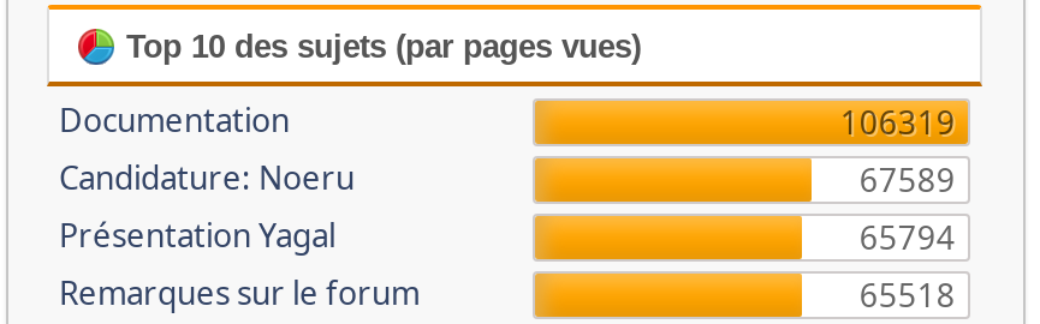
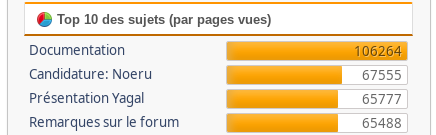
[840,101,955,144] 106319 -> [354,42,402,60] 106264
[859,158,955,202] 67589 -> [362,66,402,84] 67555
[859,216,955,259] 65794 -> [362,90,402,108] 65777
[859,274,955,317] 65518 -> [362,114,402,132] 65488

